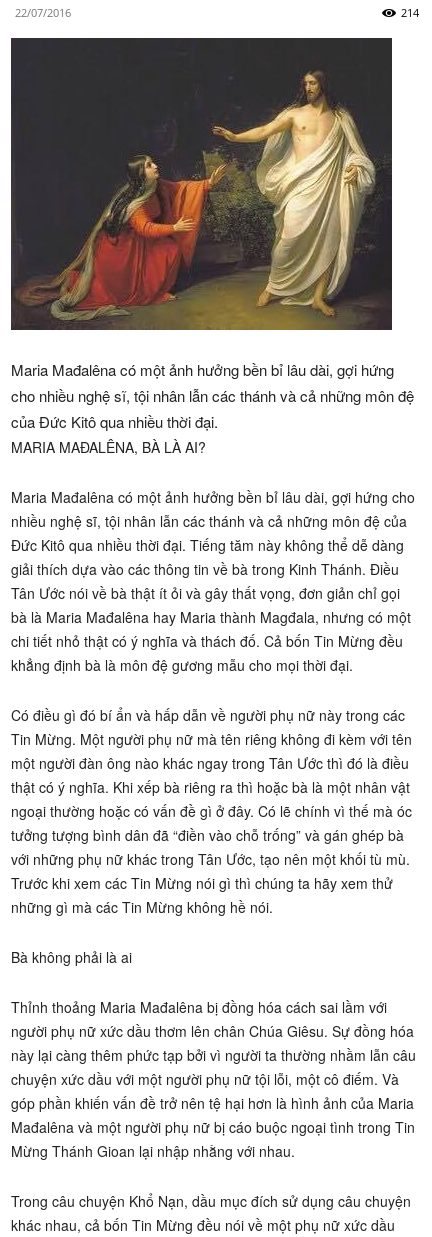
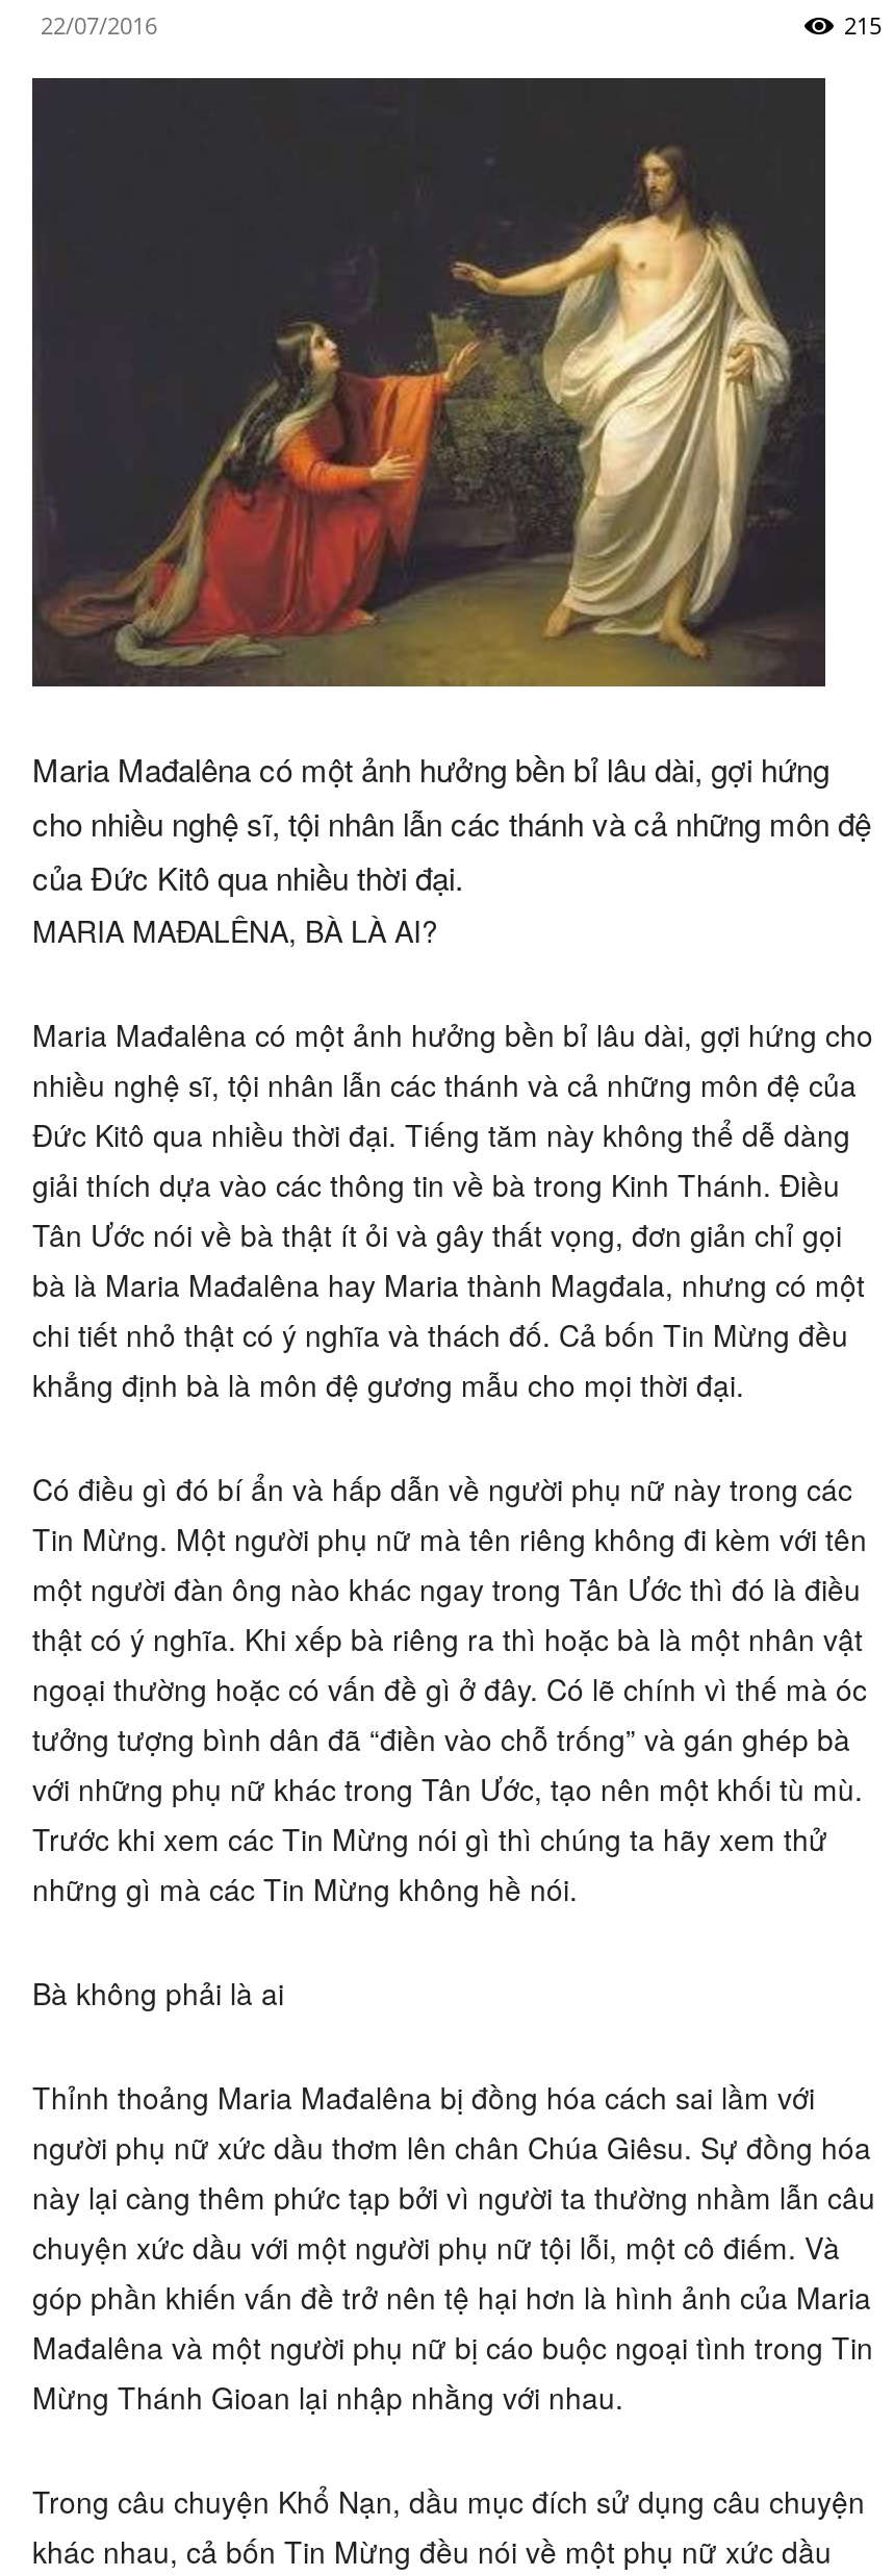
[401,5,419,20] 214 -> [844,9,882,41] 215

